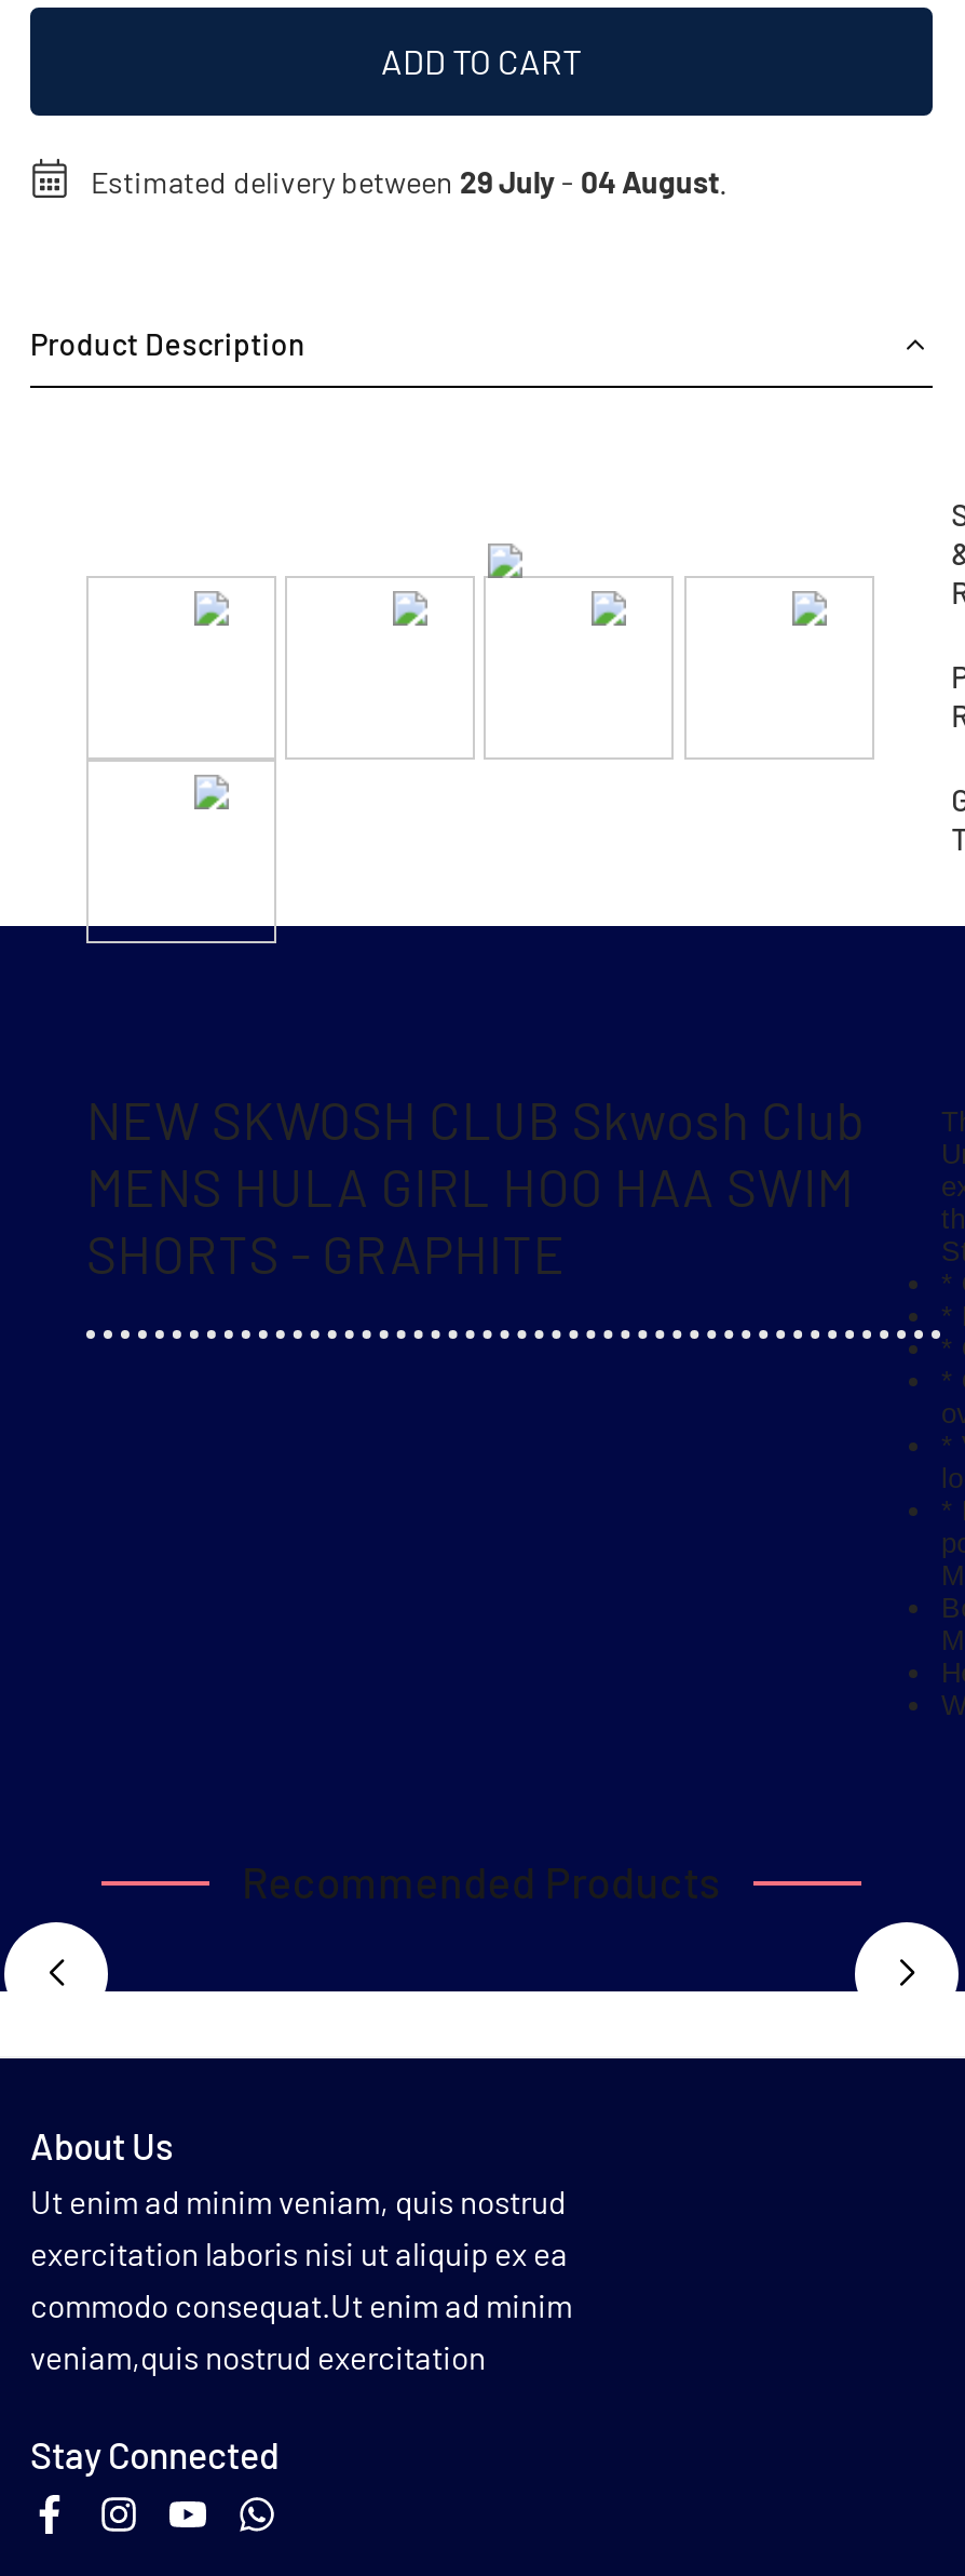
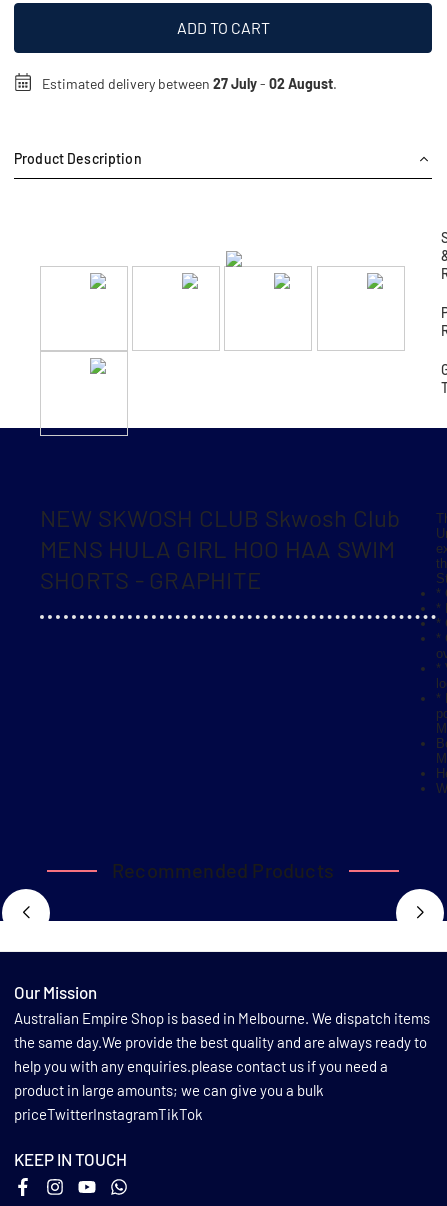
[91,163,728,200] Estimated delivery between 29 July - 04 August. -> [42,75,337,92] Estimated delivery between 27 July - 02 August.
[30,2123,572,2376] About Us | Ut enim ad minim veniam, quis nostrud | exercitation laboris nisi ut aliquip ex ea | commodo consequat.Ut enim ad minim | veniam,quis nostrud exercitation -> [14,982,430,1123] Our Mission | Australian Empire Shop is based in Melbourne. We dispatch items | the same day.We provide the best quality and are always ready to | help you with any enquiries.please contact us if you need a | product in large amounts; we can give you a bulk | priceTwitterInstagramTikTok
[30,2432,278,2476] Stay Connected -> [14,1149,127,1169] KEEP IN TOUCH

